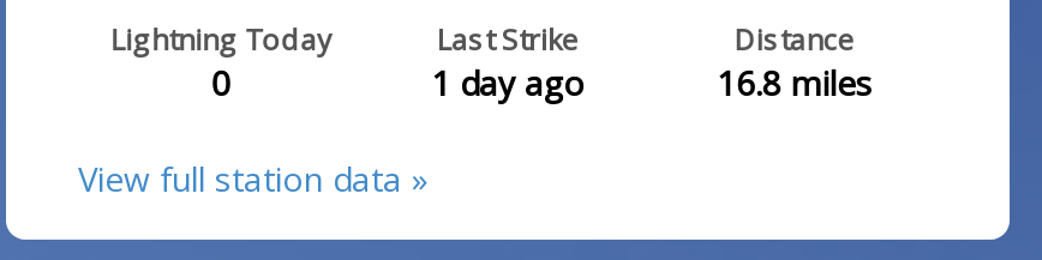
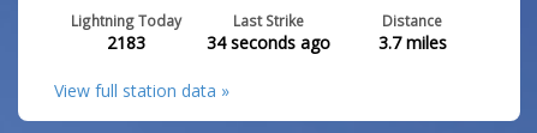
[212,60,231,105] 0 -> [107,31,145,54] 2183
[431,60,585,105] 1 day ago -> [207,31,331,54] 34 seconds ago
[716,60,872,105] 16.8 miles -> [378,31,447,54] 3.7 miles

